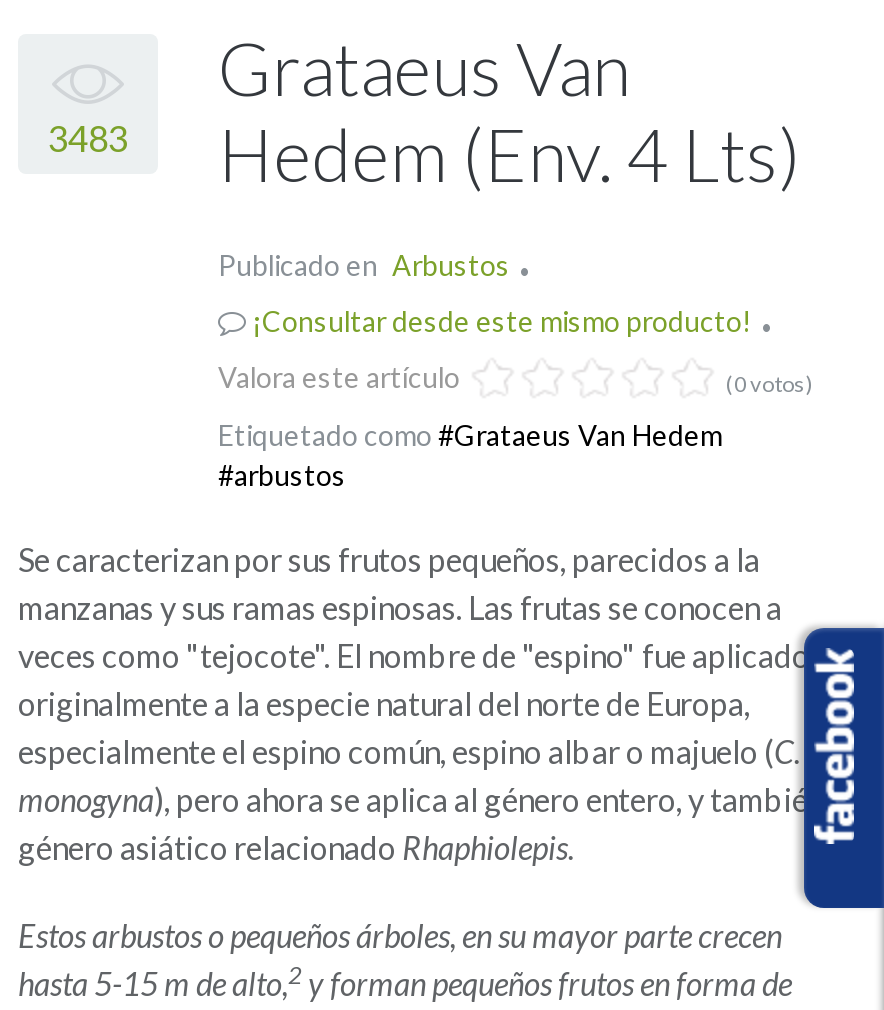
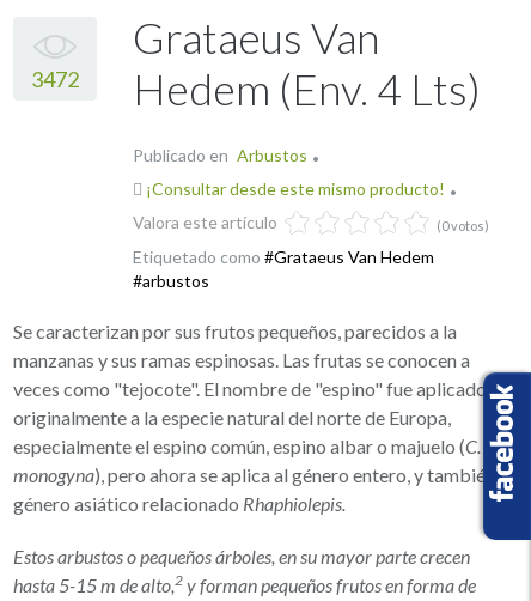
[48,116,128,160] 3483 -> [31,66,79,92] 3472

